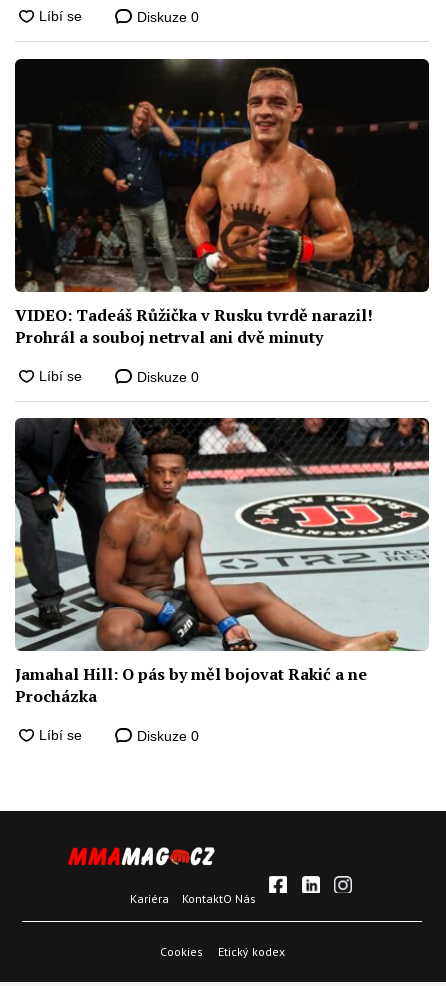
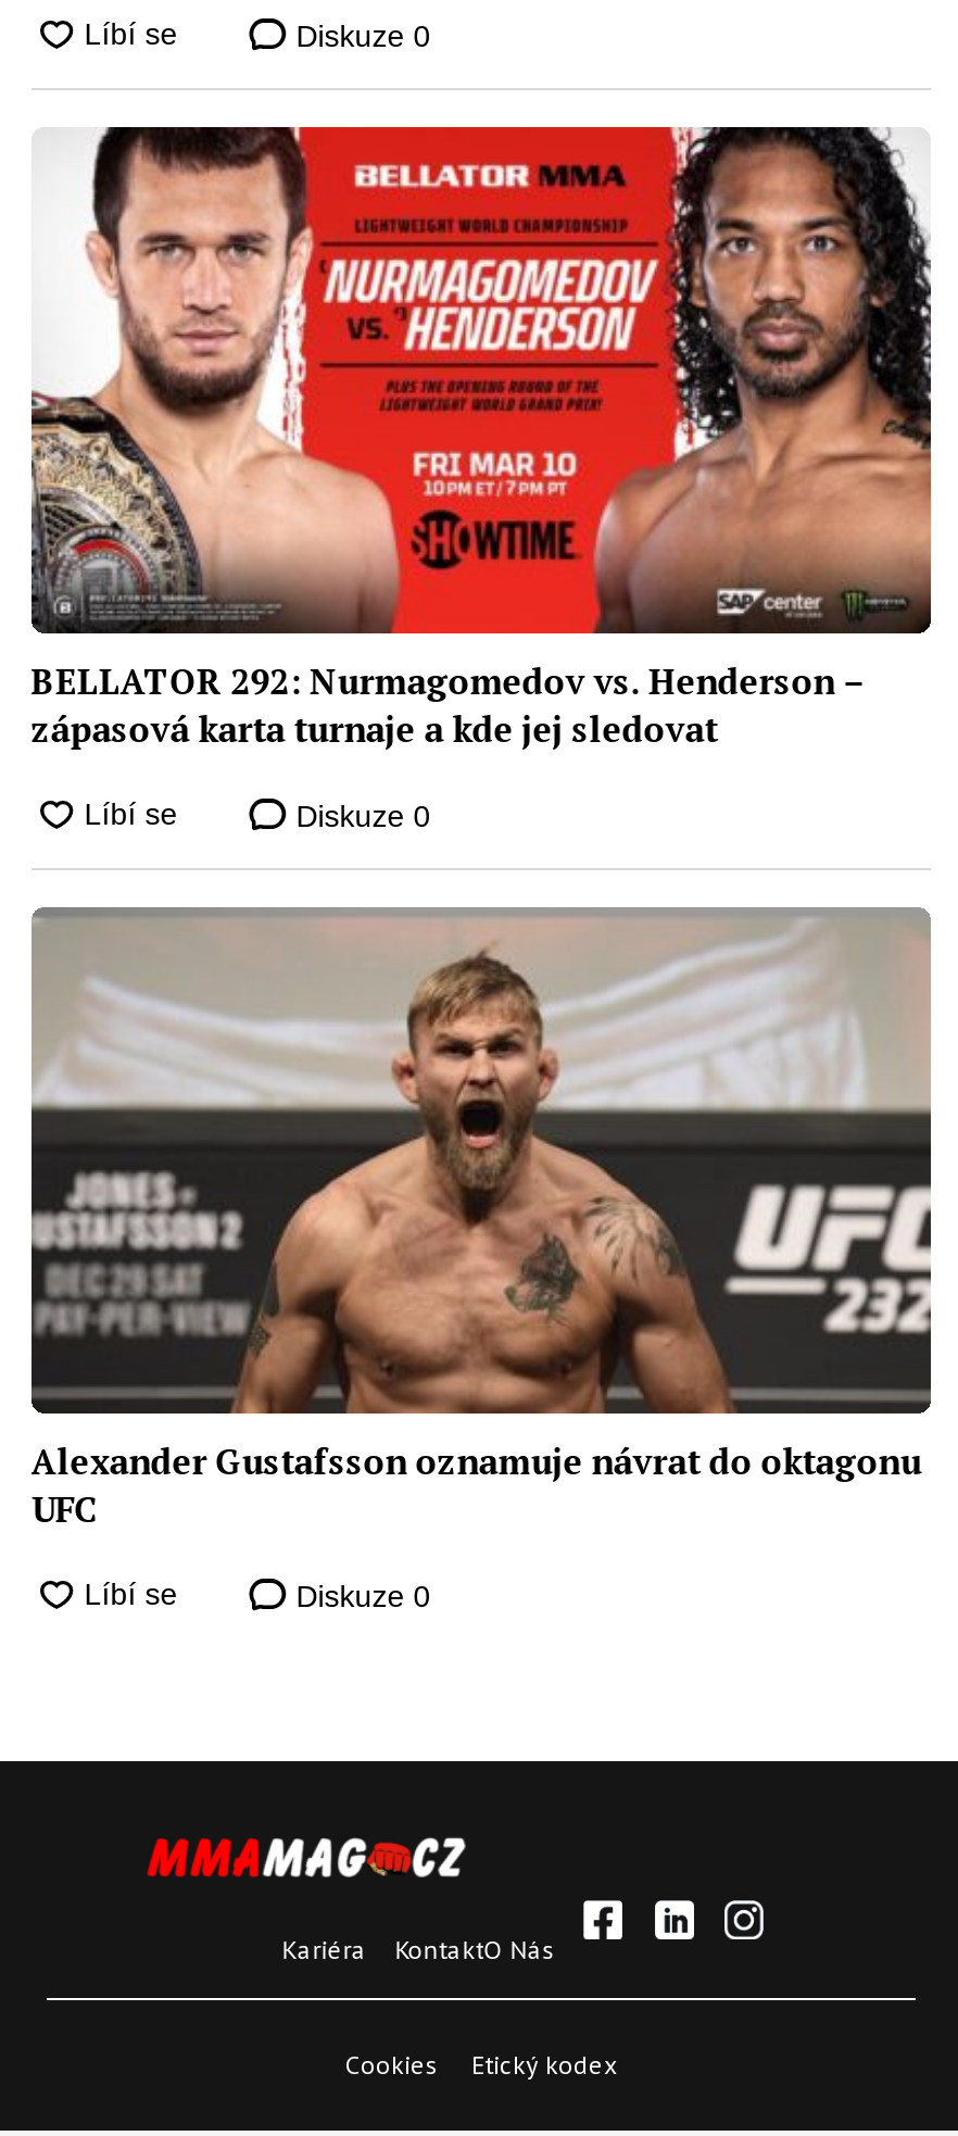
[14,58,430,347] [image] | VIDEO: Tadeáš Růžička v Rusku tvrdě narazil! | Prohrál a souboj netrval ani dvě minuty -> [29,124,933,753] [image] | BELLATOR 292: Nurmagomedov vs. Henderson – | zápasová karta turnaje a kde jej sledovat
[14,418,429,707] [image] | Jamahal Hill: O pás by měl bojovat Rakić a ne | Procházka -> [29,906,933,1533] [image] | Alexander Gustafsson oznamuje návrat do oktagonu | UFC

